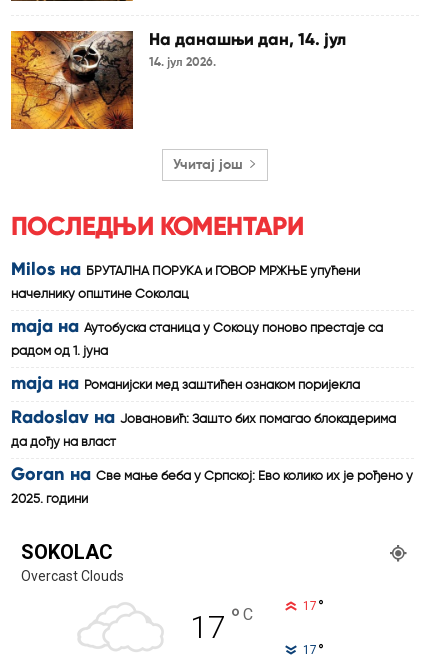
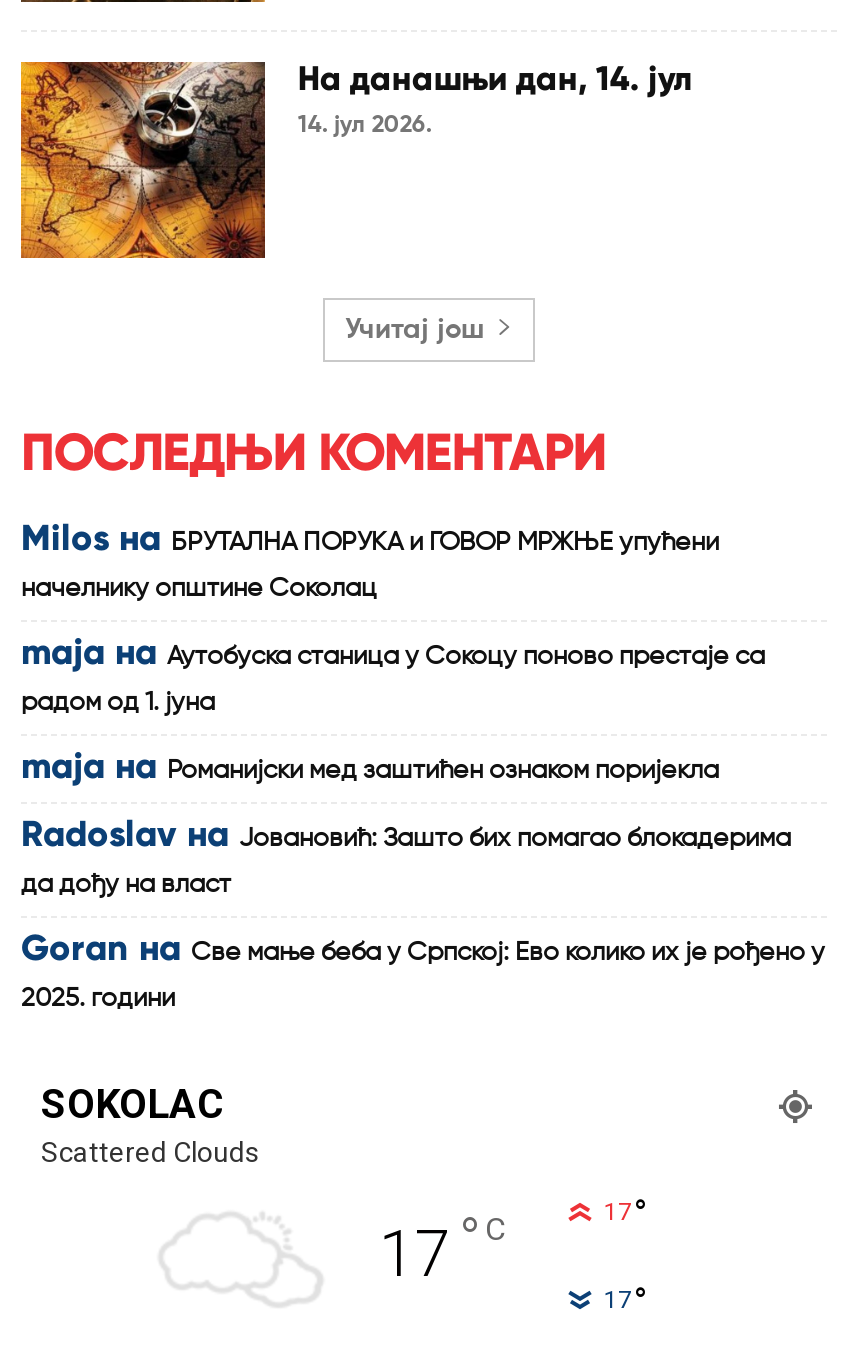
[21,568,124,584] Overcast Clouds -> [41,1135,259,1167] Scattered Clouds

